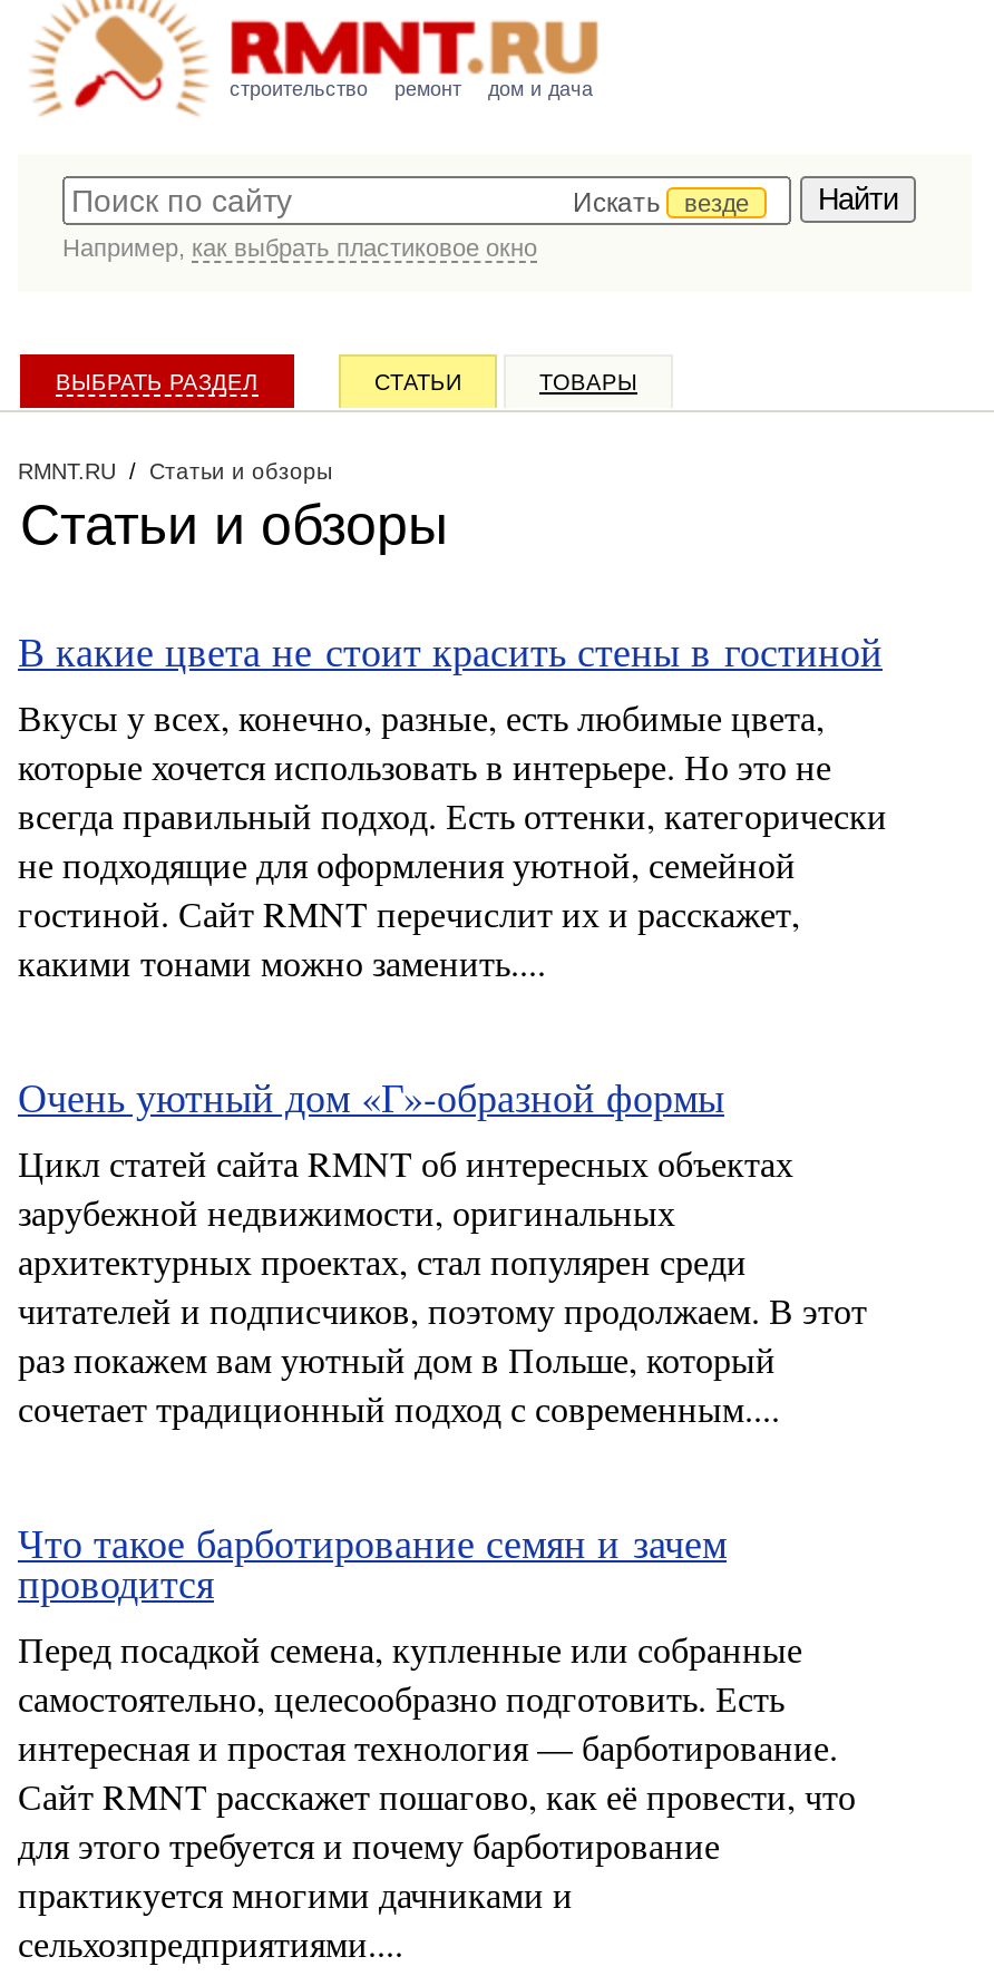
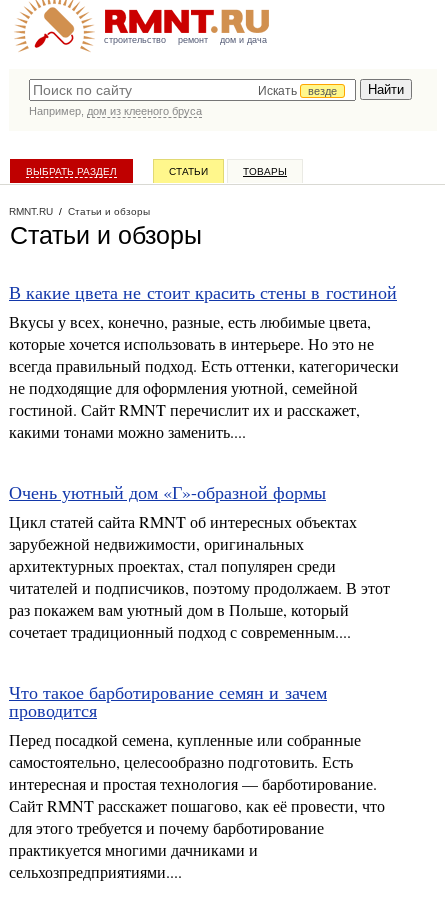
[62,234,537,261] Например, как выбрать пластиковое окно -> [29,105,202,117] Например, дом из клееного бруса

